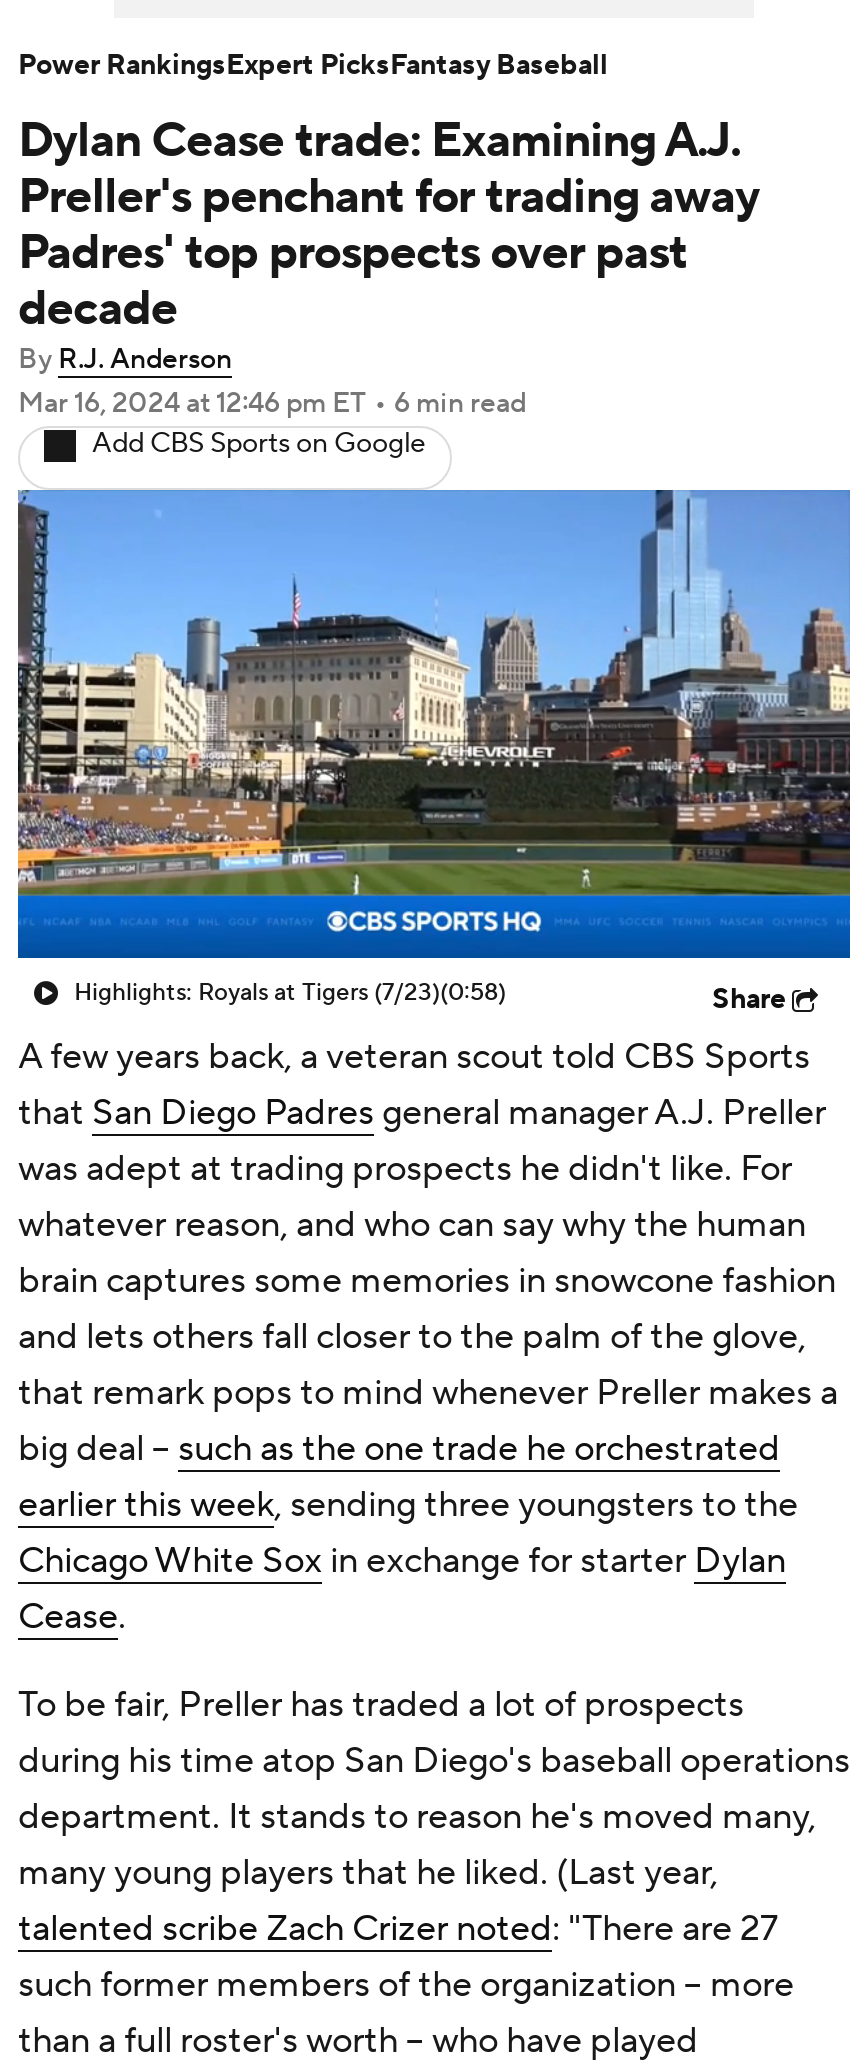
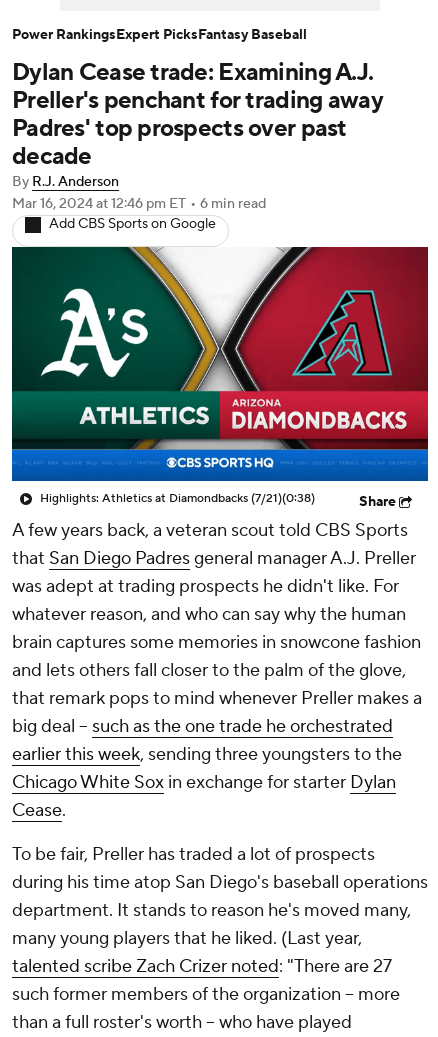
[16,488,852,896] [image] -> [11,246,429,450] [image]
[74,978,506,1008] Highlights: Royals at Tigers (7/23)(0:58) -> [40,491,315,506] Highlights: Athletics at Diamondbacks (7/21)(0:38)

